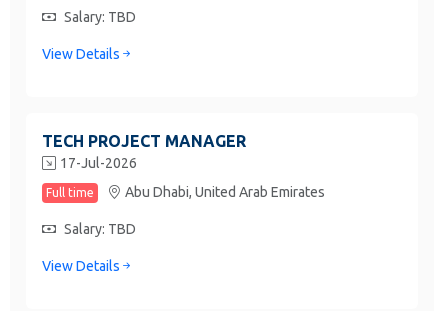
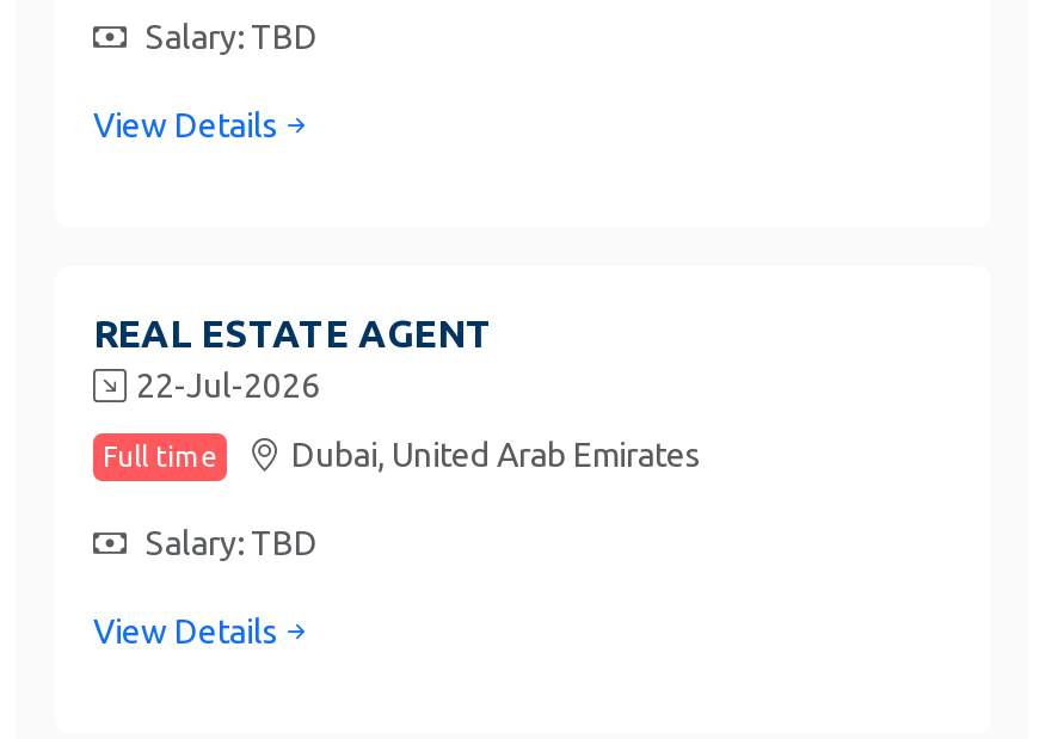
[42,132,246,171] TECH PROJECT MANAGER | 17-Jul-2026 -> [93,312,492,405] REAL ESTATE AGENT | 22-Jul-2026
[125,184,325,200] Abu Dhabi, United Arab Emirates -> [291,436,702,474] Dubai, United Arab Emirates

